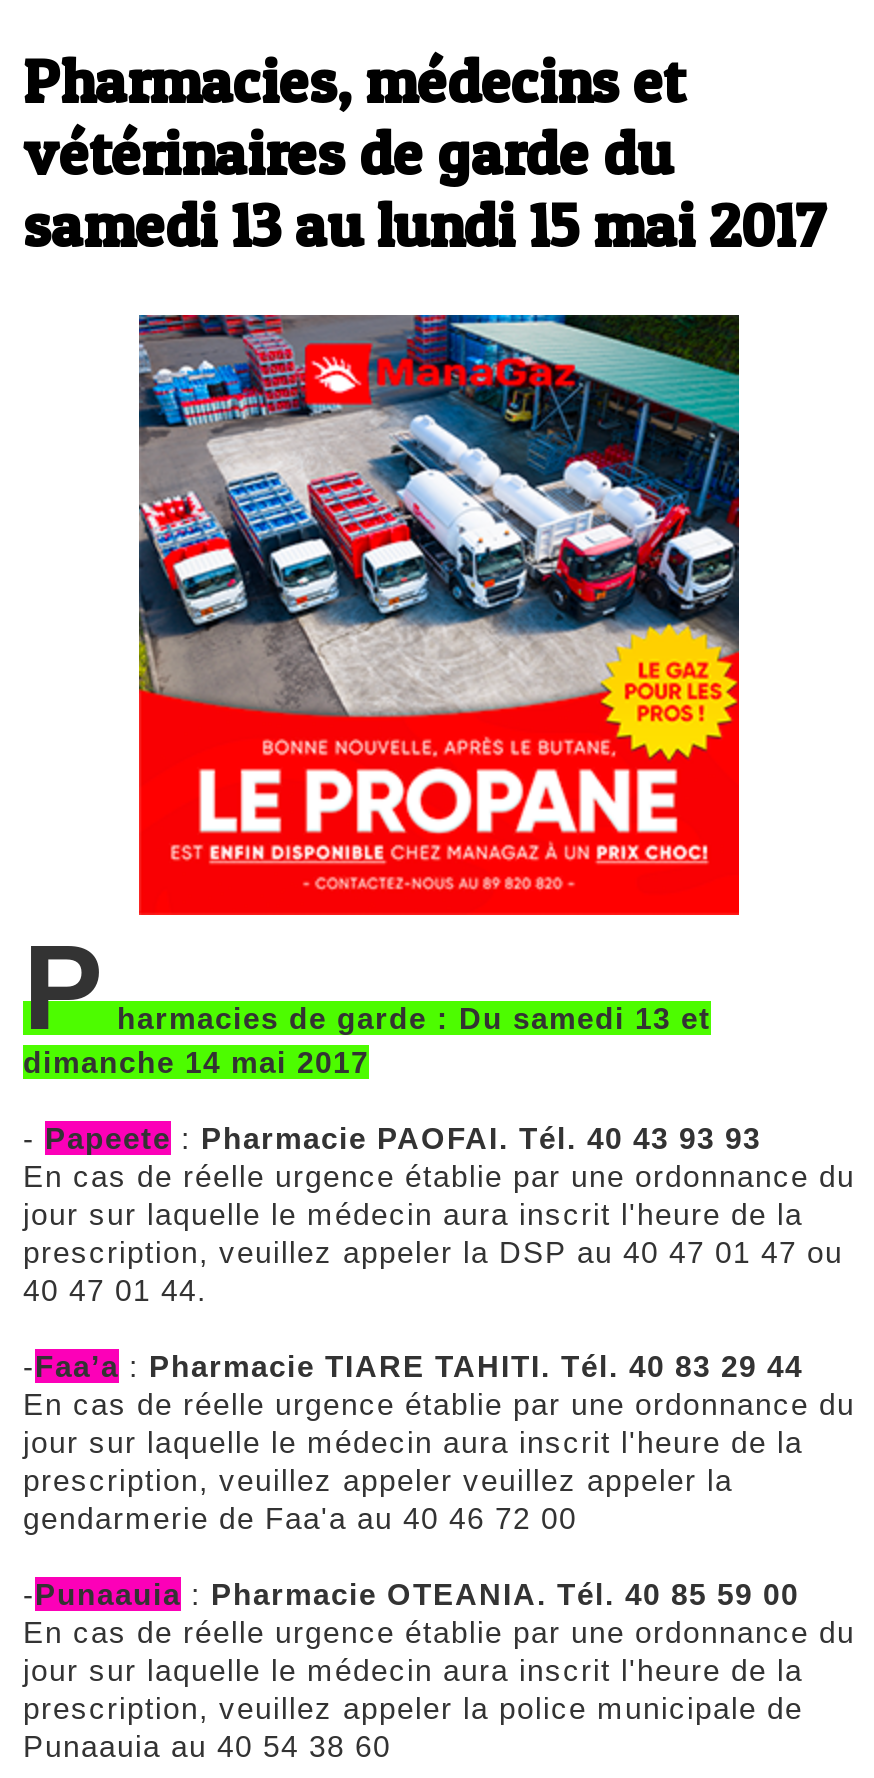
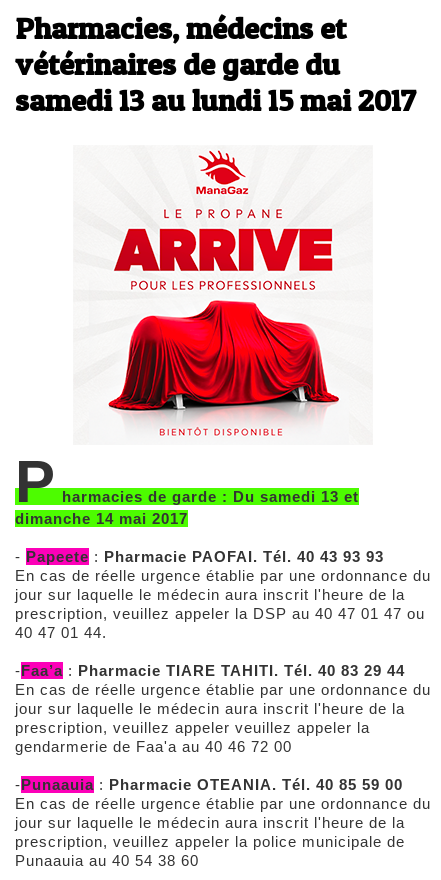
[137,313,741,917] [image] -> [73,145,373,445] [image]

